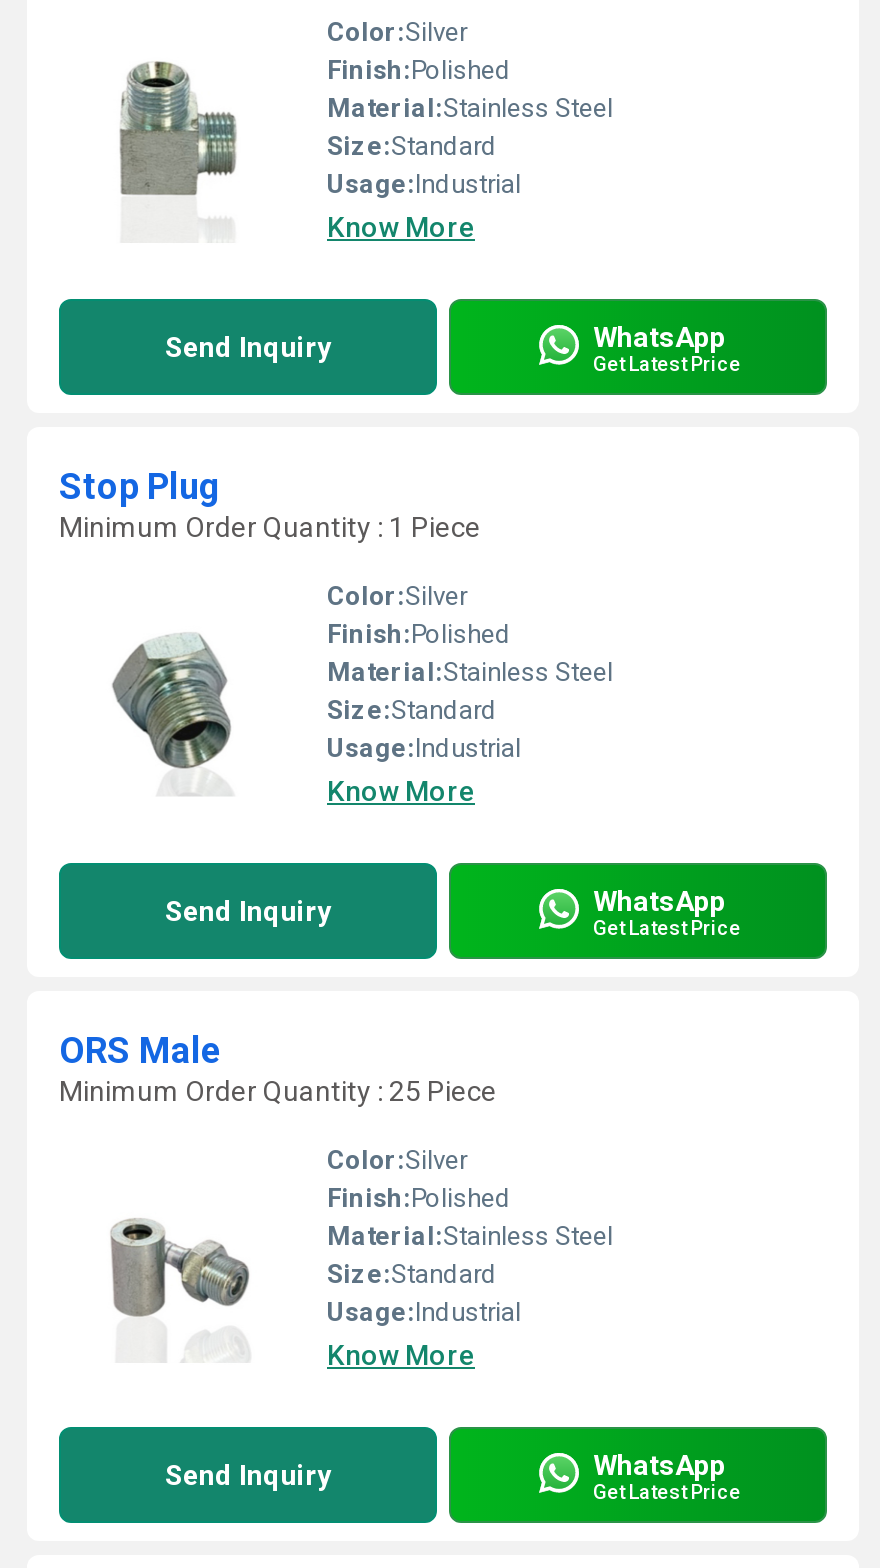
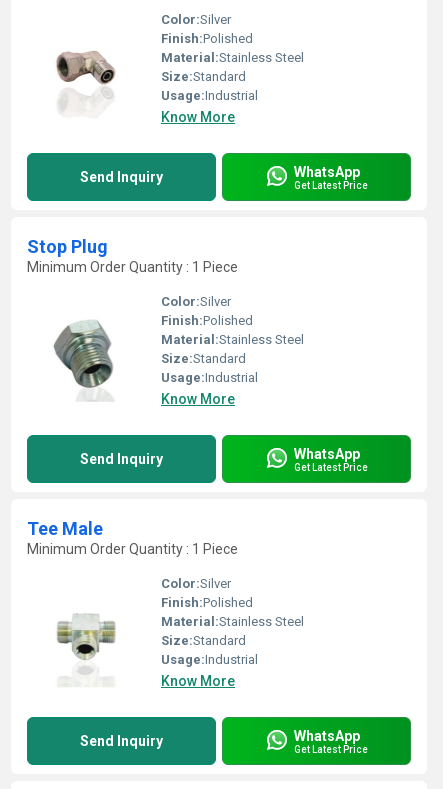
[119,59,237,197] [image] -> [56,35,115,101] [image]
[59,1029,221,1071] ORS Male -> [27,518,103,539] Tee Male
[59,1075,497,1107] Minimum Order Quantity : 25 Piece -> [27,541,238,557] Minimum Order Quantity : 1 Piece
[109,1217,251,1339] [image] -> [53,614,122,674] [image]

